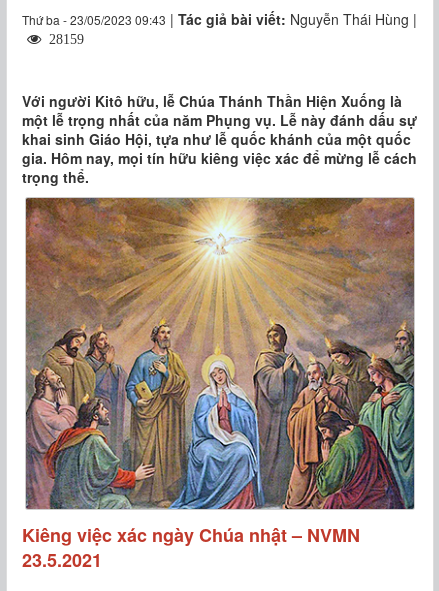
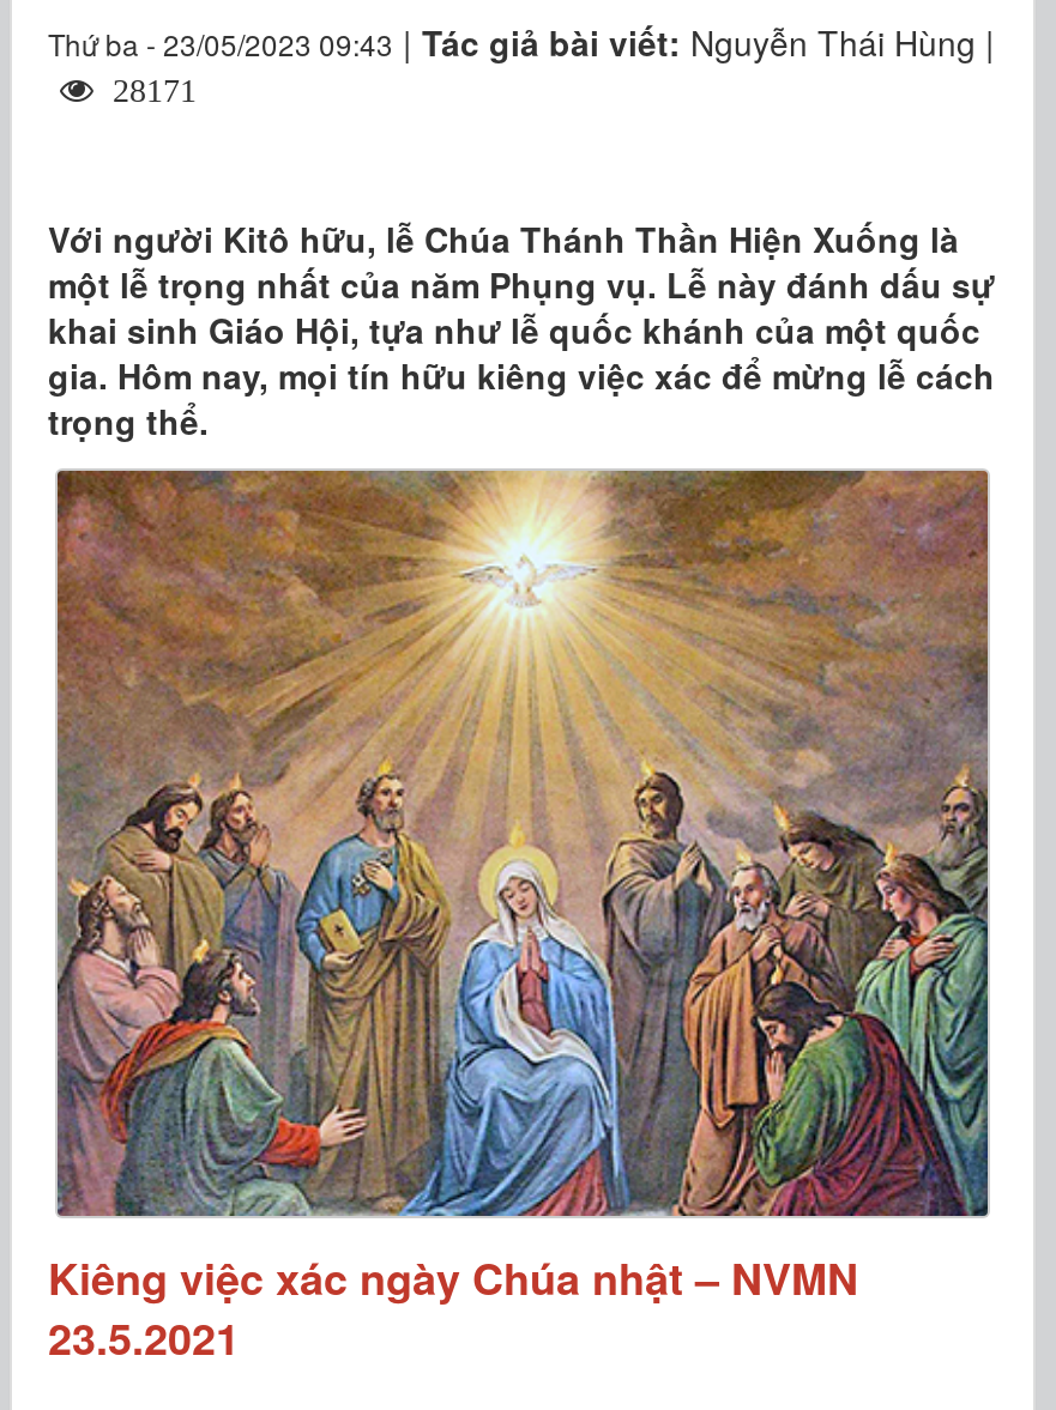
[41,32,84,46] 28159 -> [93,73,197,107] 28171

